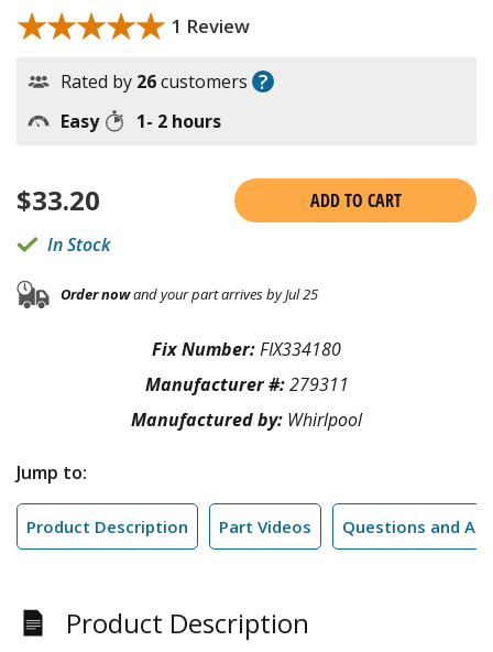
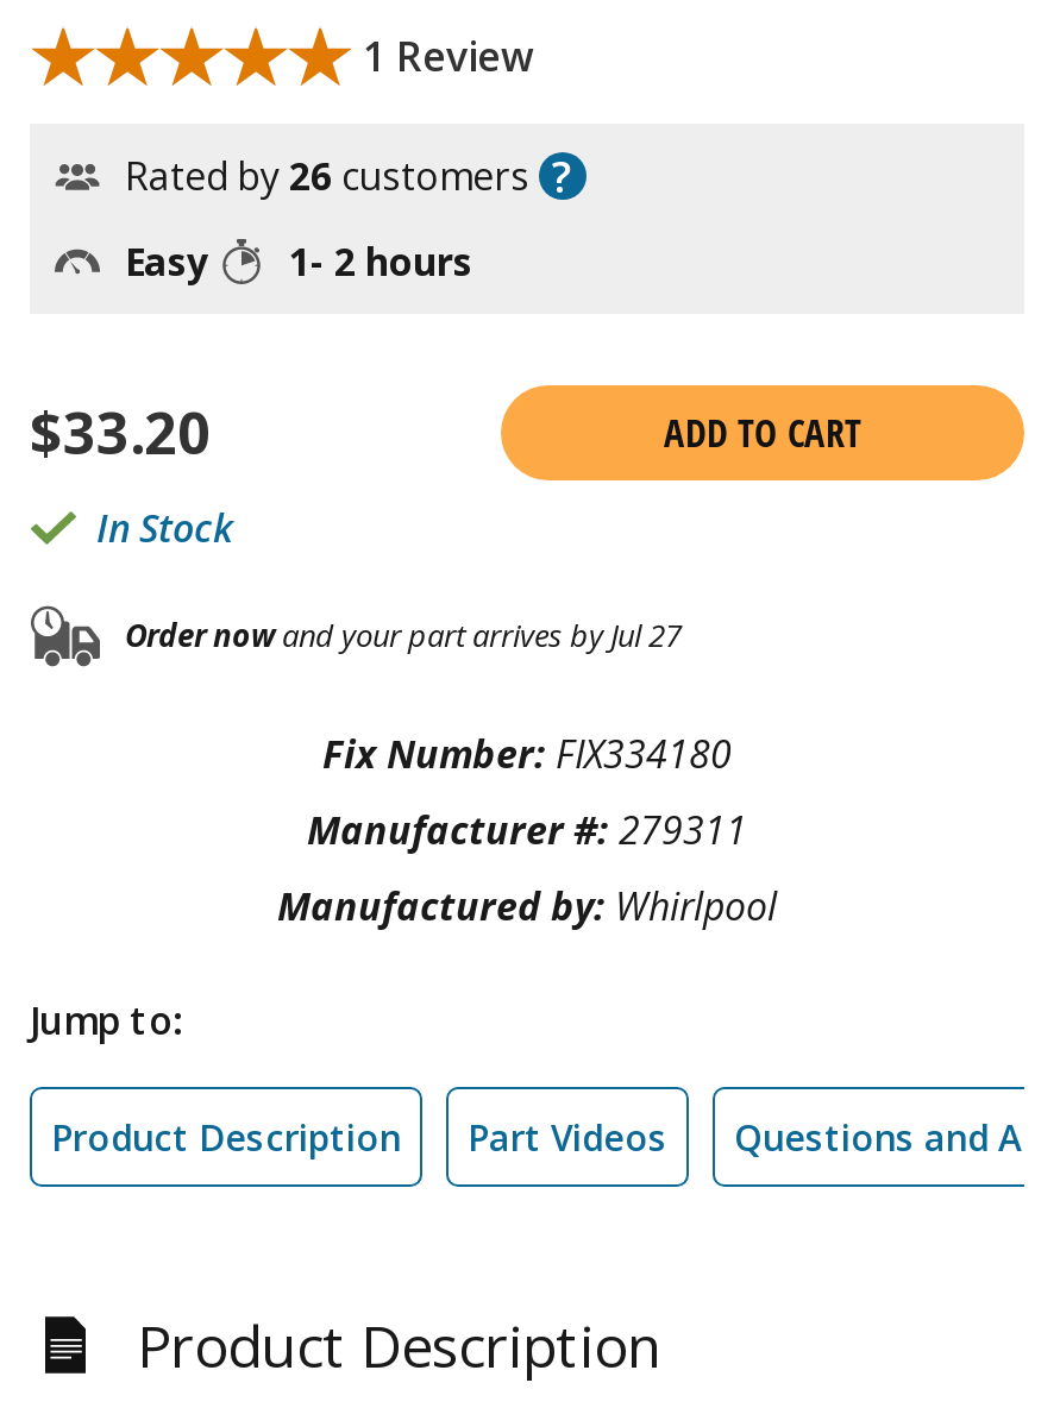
[61,284,318,304] Order nowand your part arrives by Jul 25 -> [125,614,682,657] Order nowand your part arrives by Jul 27

